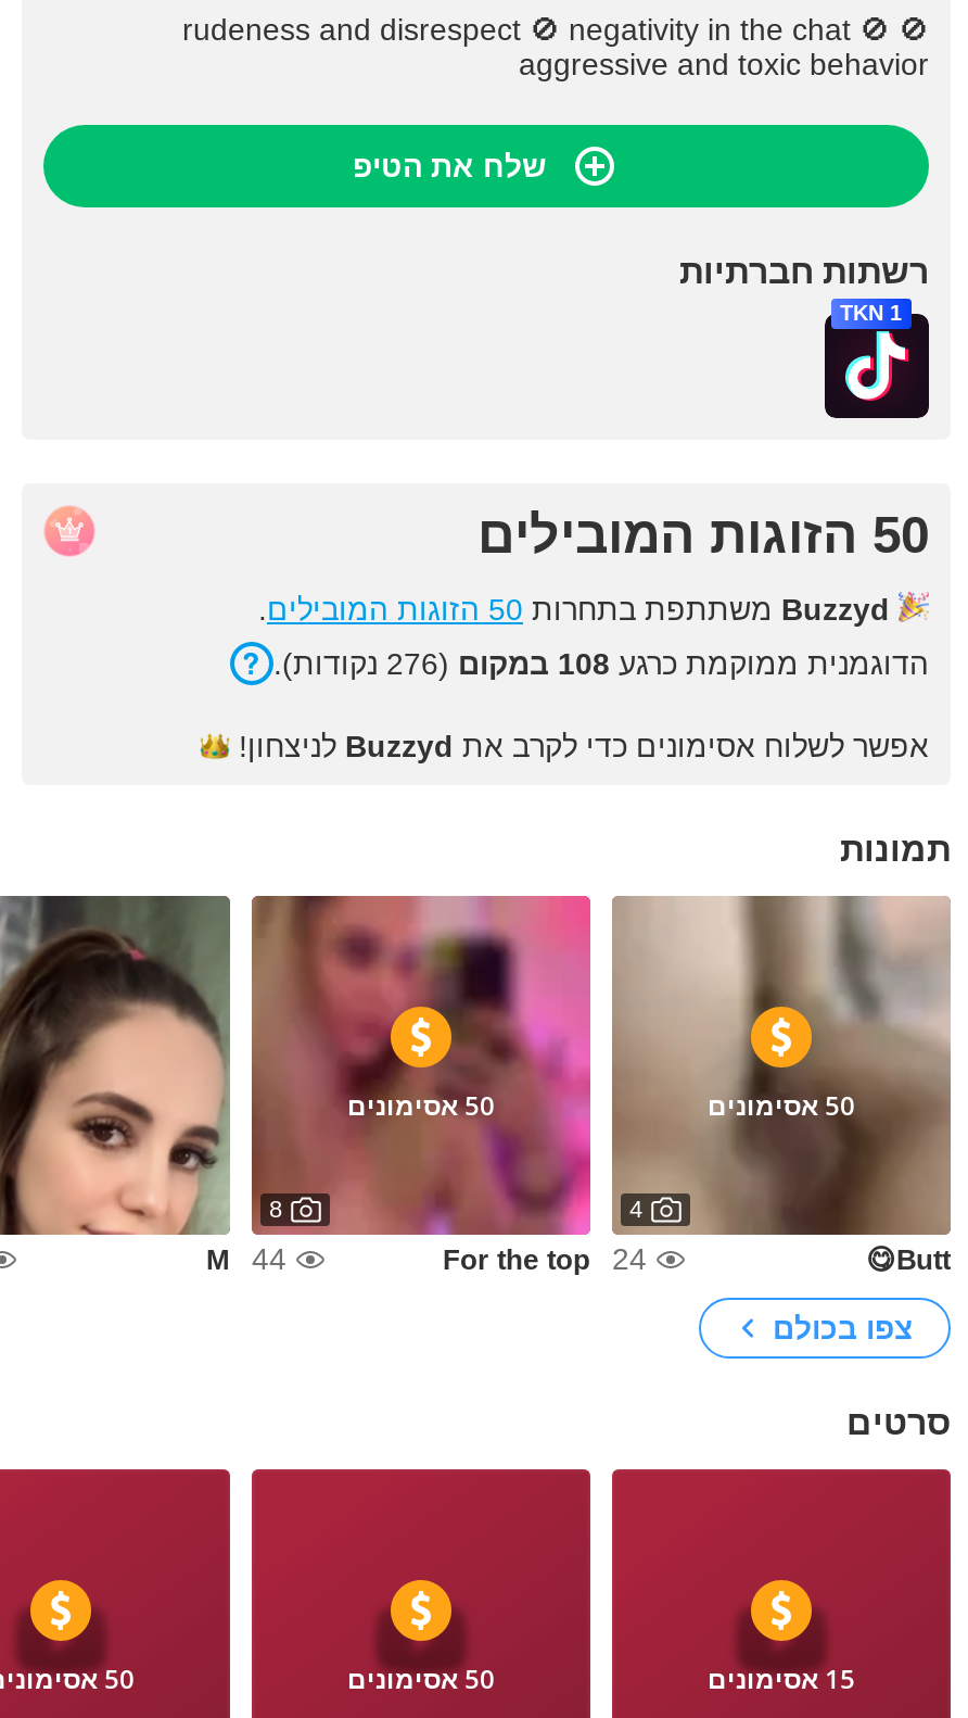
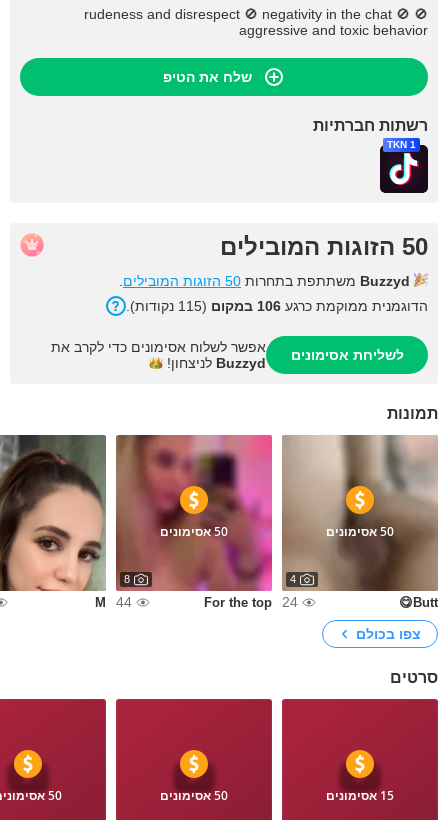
[273,646,929,681] הדוגמנית ממוקמת כרגע 108 במקום (276 נקודות). -> [126,298,428,314] הדוגמנית ממוקמת כרגע 106 במקום (115 נקודות).
[239,729,929,763] אפשר לשלוח אסימונים כדי לקרב את Buzzyd לניצחון! -> [51,339,403,371] לשליחת אסימונים | אפשר לשלוח אסימונים כדי לקרב את | Buzzyd לניצחון!

